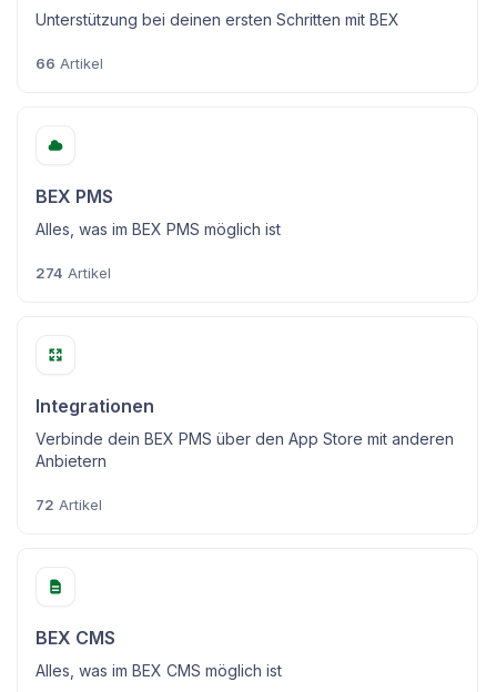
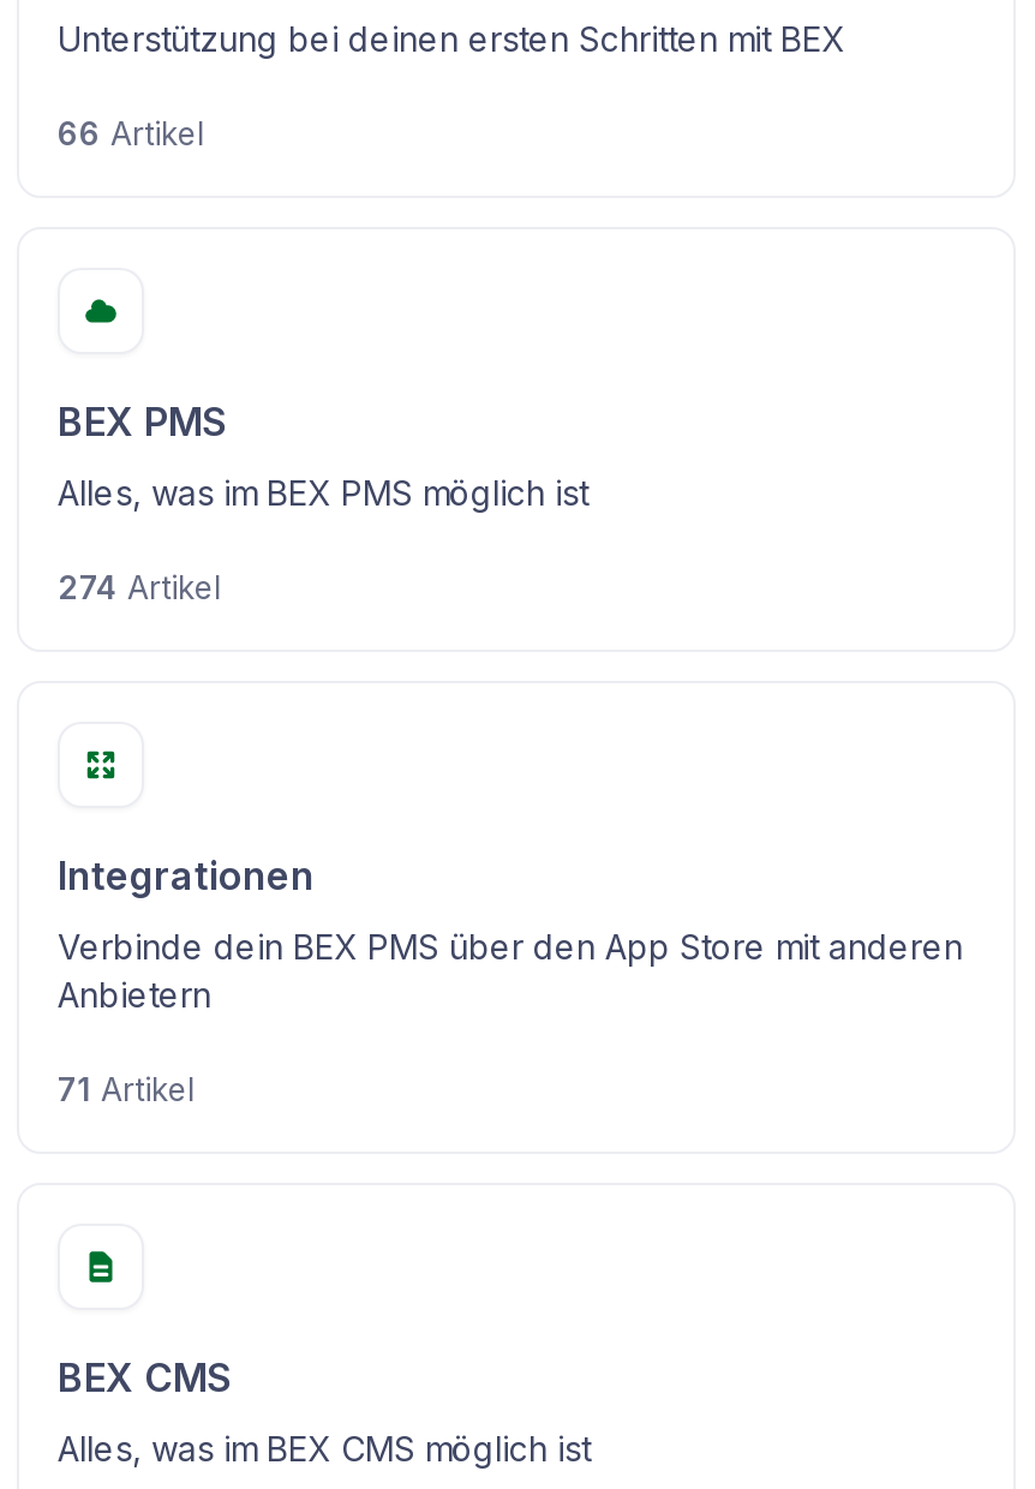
[36,496,102,513] 72 Artikel -> [58,1070,195,1108] 71 Artikel

